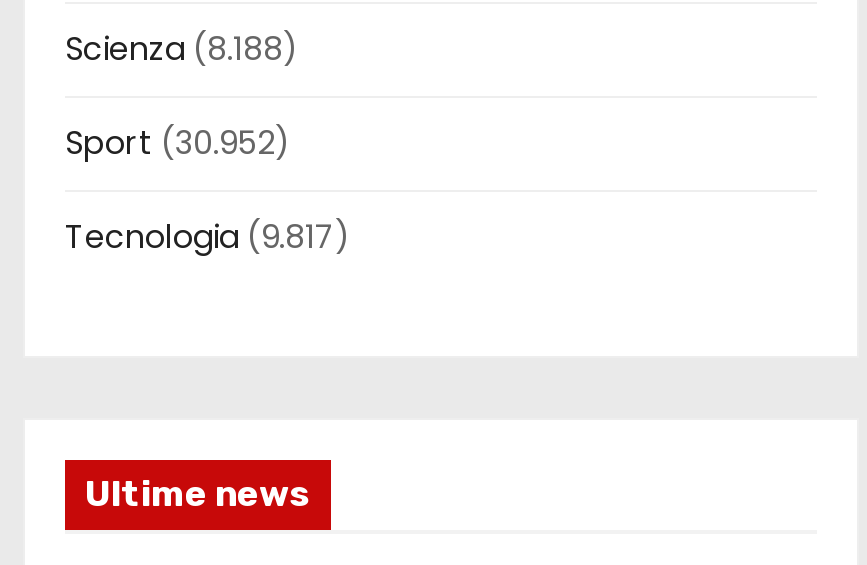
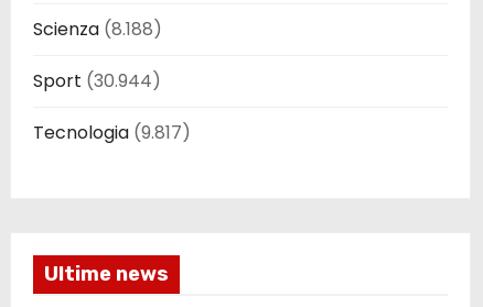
[65,119,291,165] Sport (30.952) -> [33,68,161,93] Sport (30.944)

